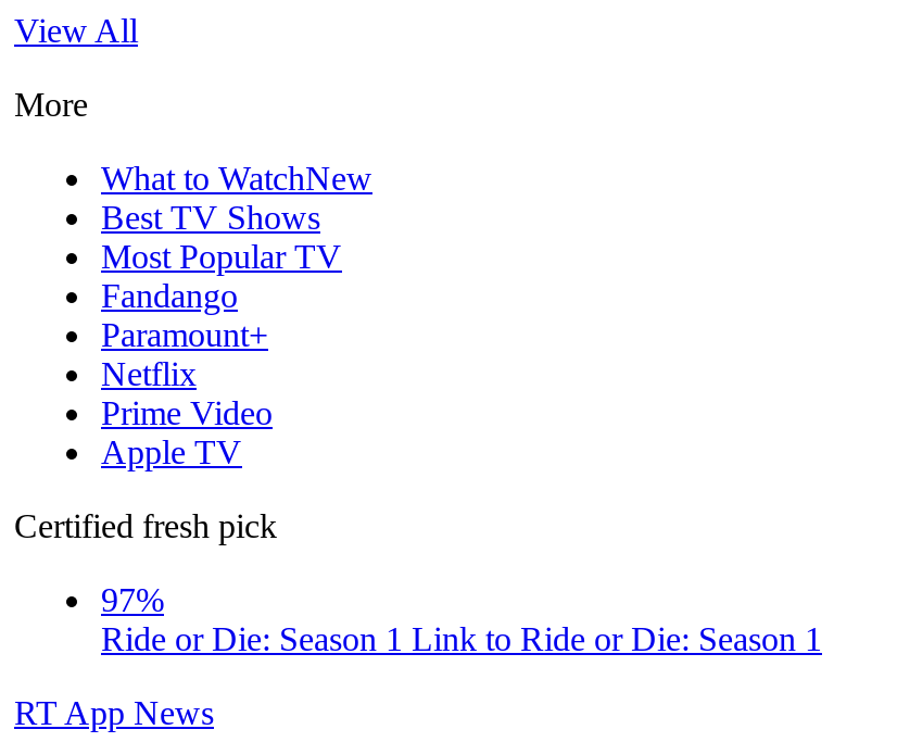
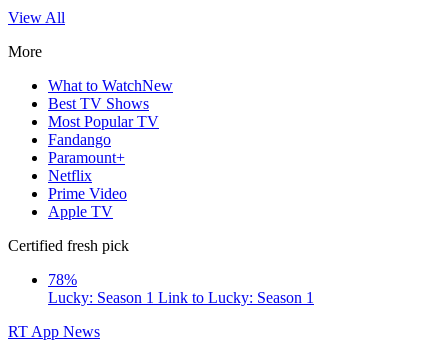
[101,581,822,657] 97% | Ride or Die: Season 1 Link to Ride or Die: Season 1 -> [48,271,314,306] 78% | Lucky: Season 1 Link to Lucky: Season 1

